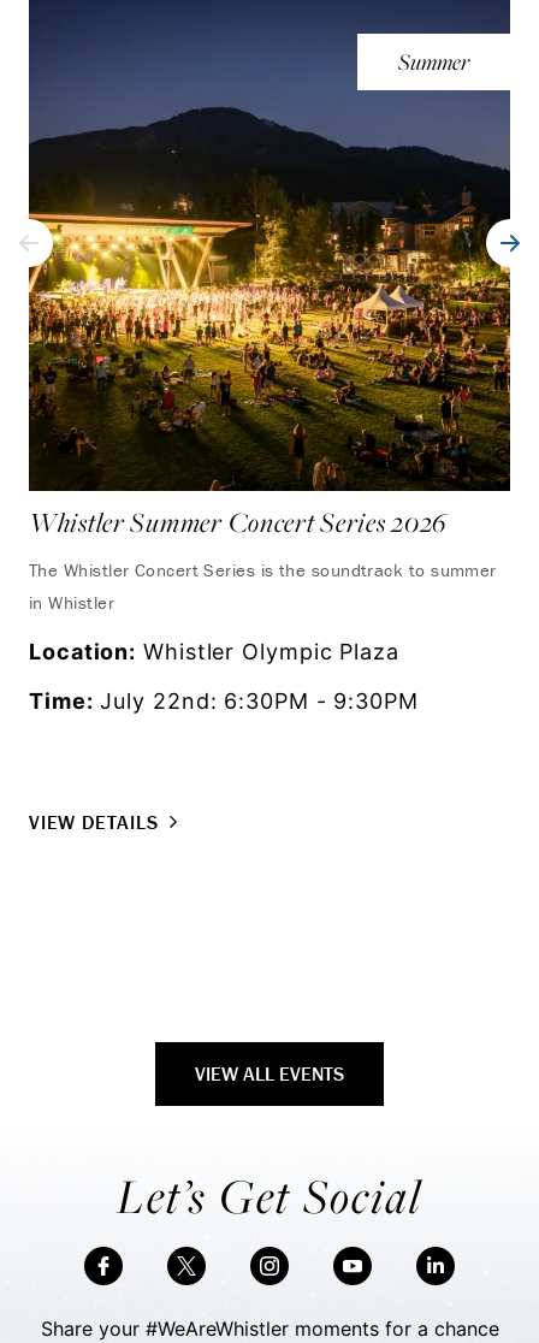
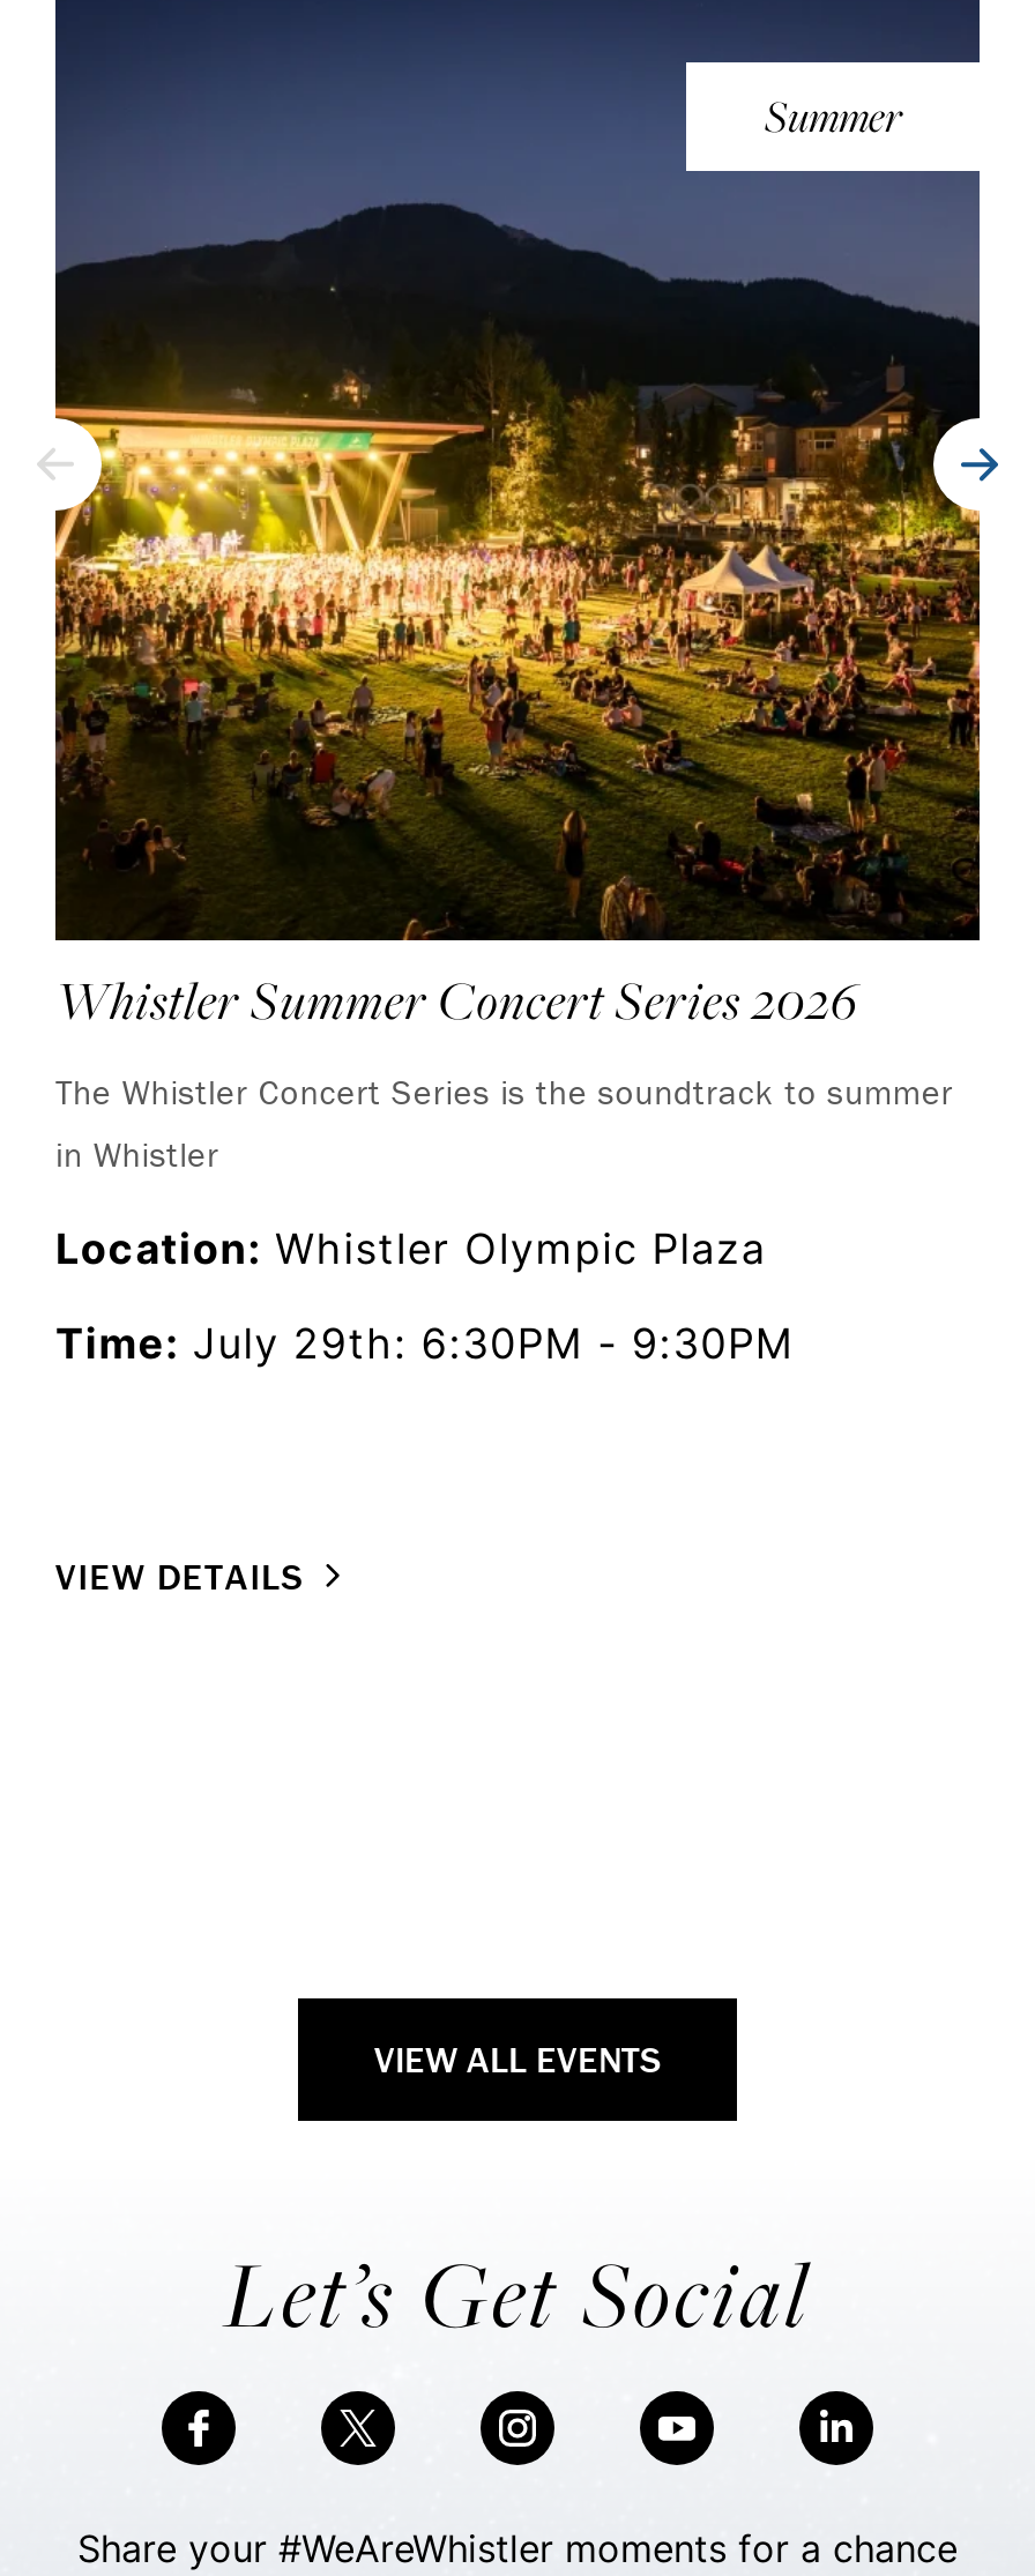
[29,688,418,714] Time: July 22nd: 6:30PM - 9:30PM -> [55,1319,794,1368] Time: July 29th: 6:30PM - 9:30PM

